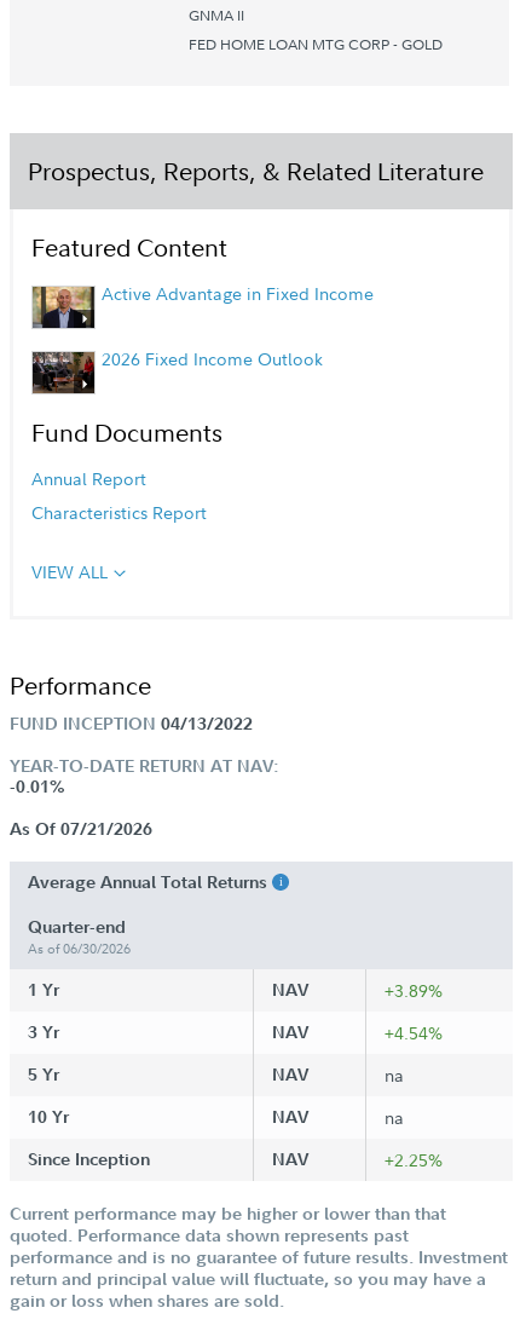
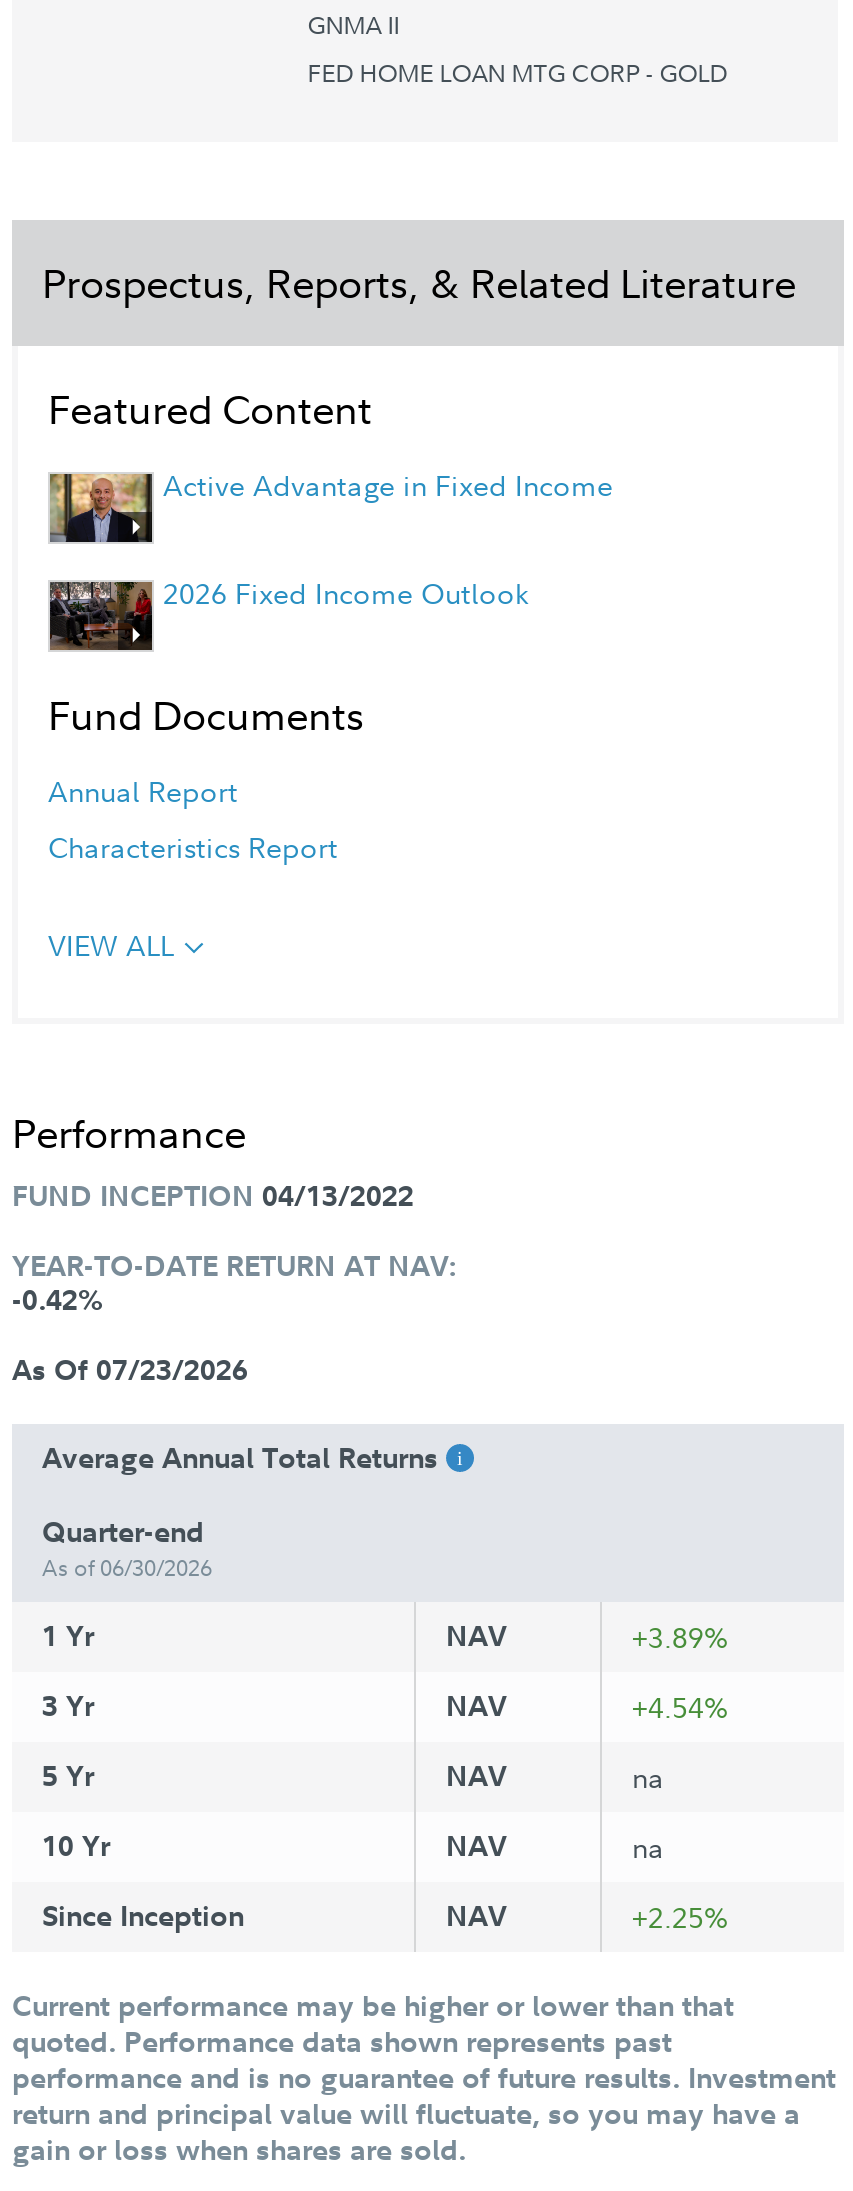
[10,776,65,797] -0.01% -> [12,1282,104,1318] -0.42%
[10,818,152,840] As Of 07/21/2026 -> [12,1352,248,1388] As Of 07/23/2026

